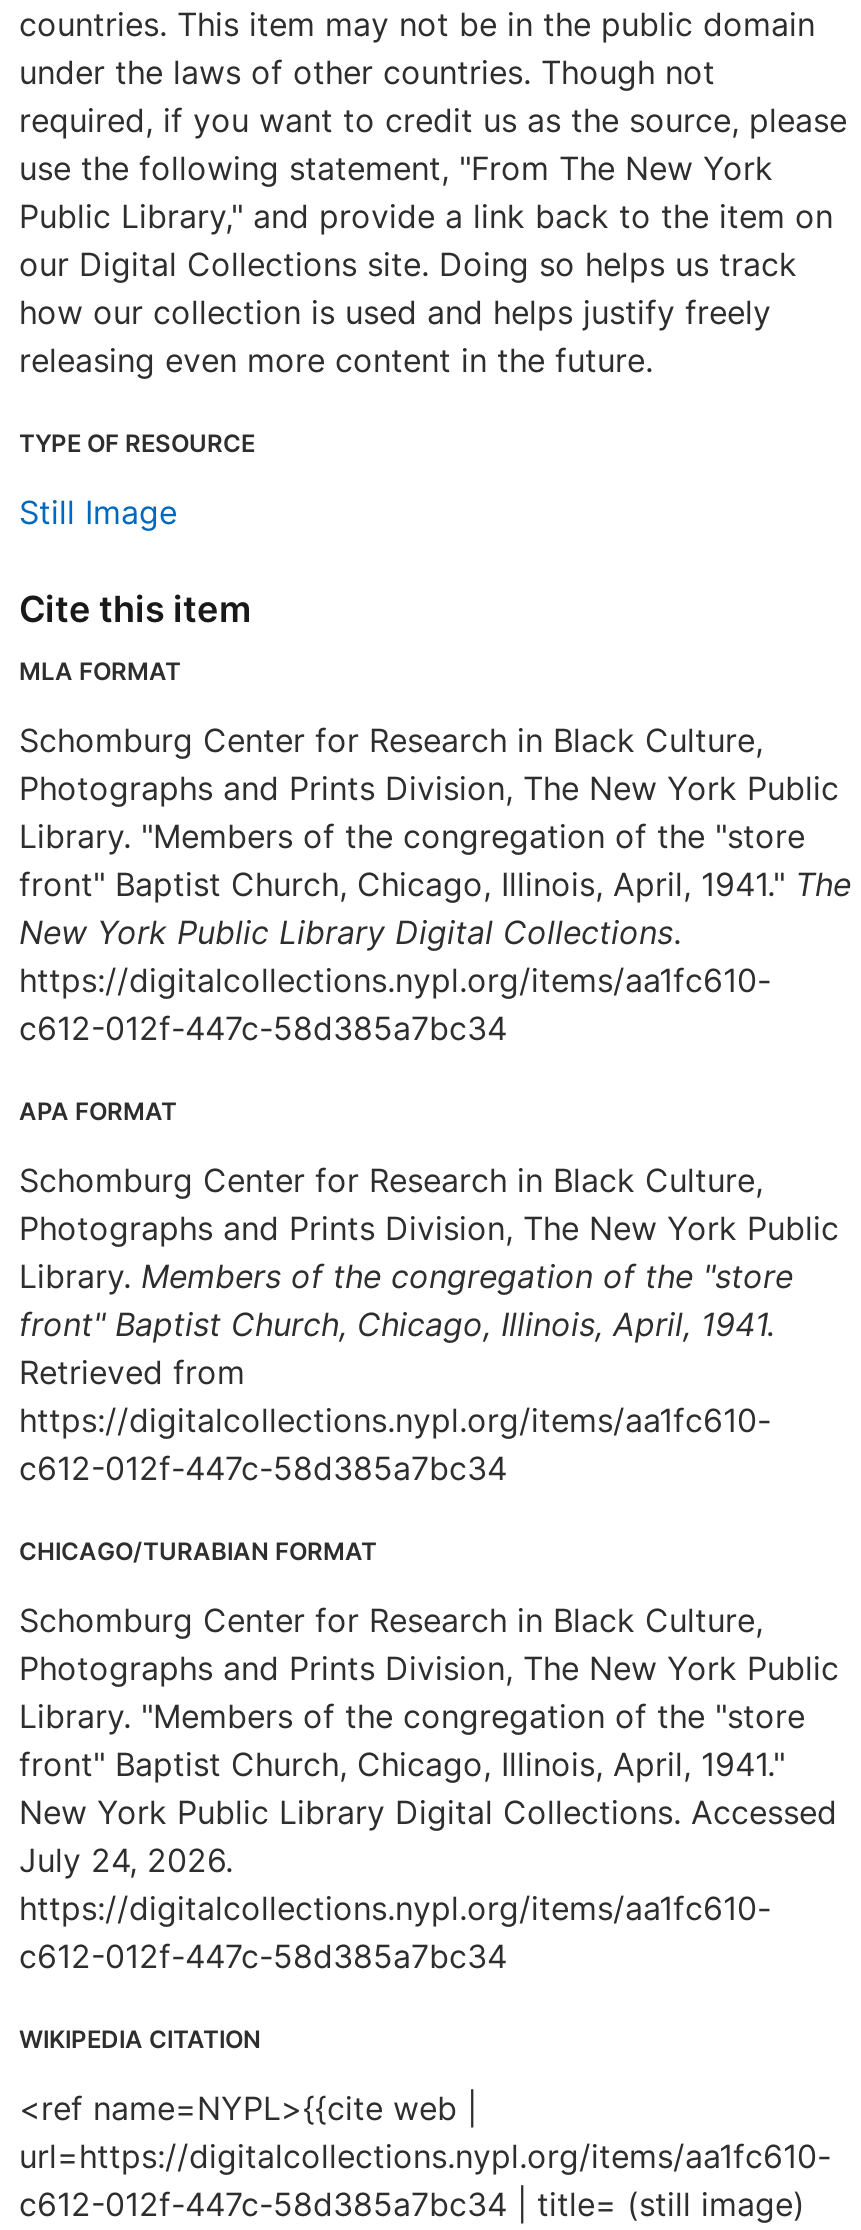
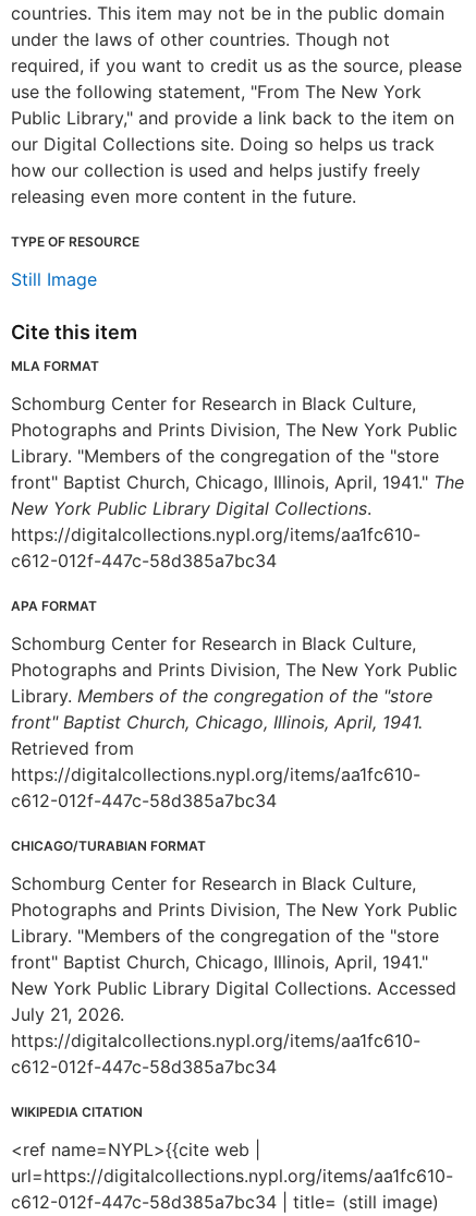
[19,1840,233,1880] July 24, 2026. -> [11,1003,124,1025] July 21, 2026.

